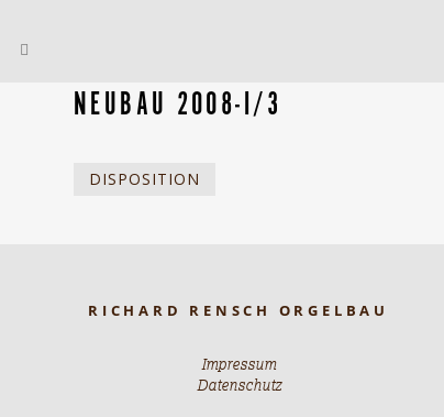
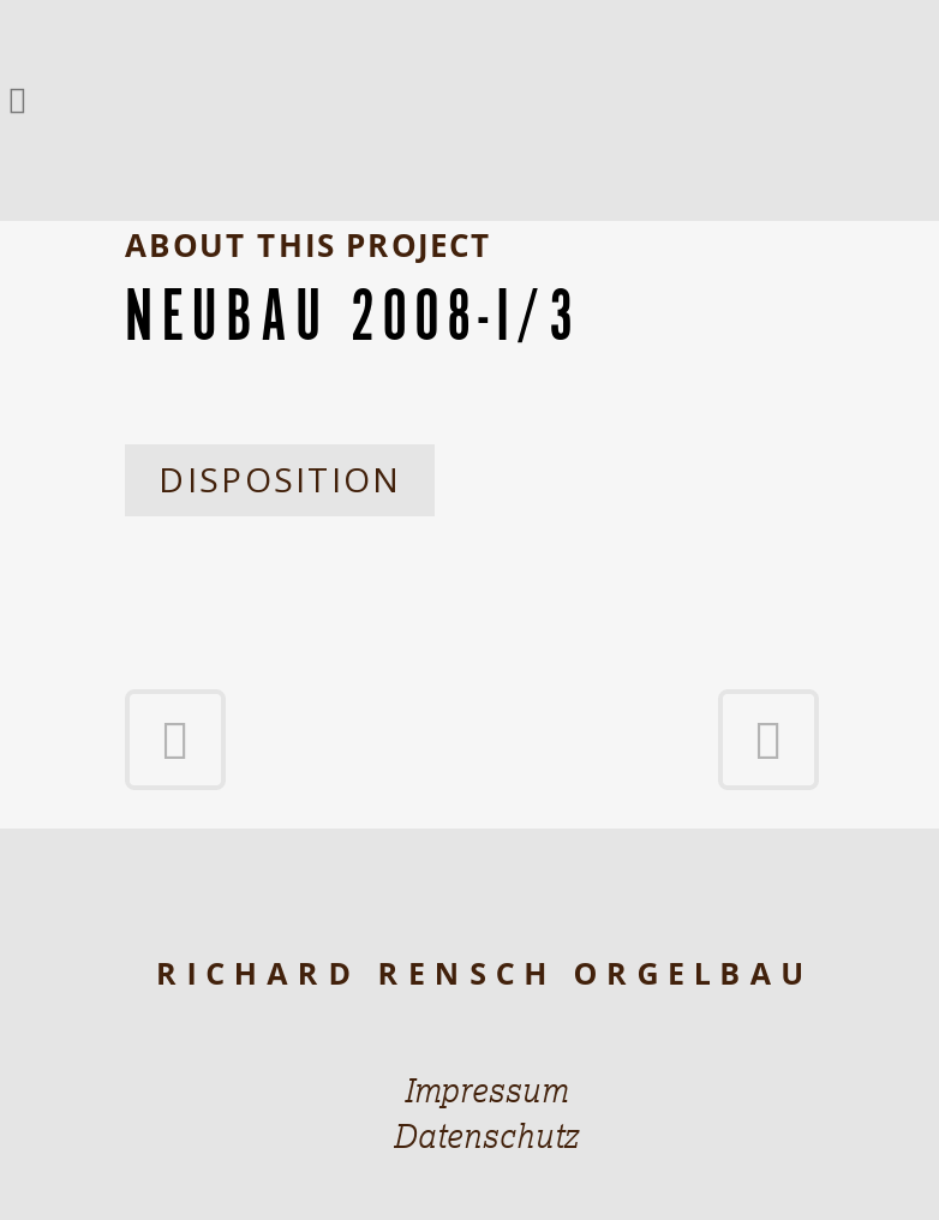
none -> [125,223,492,267] ABOUT THIS PROJECT

